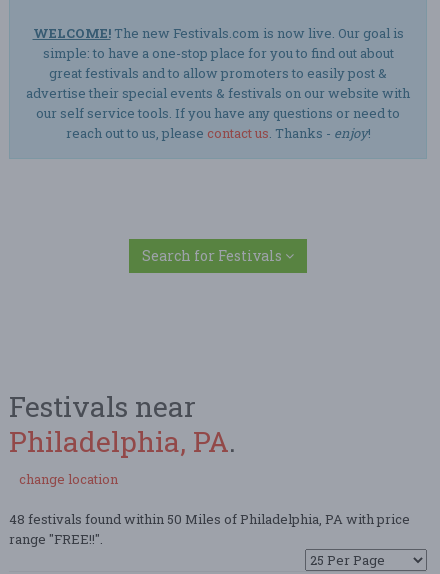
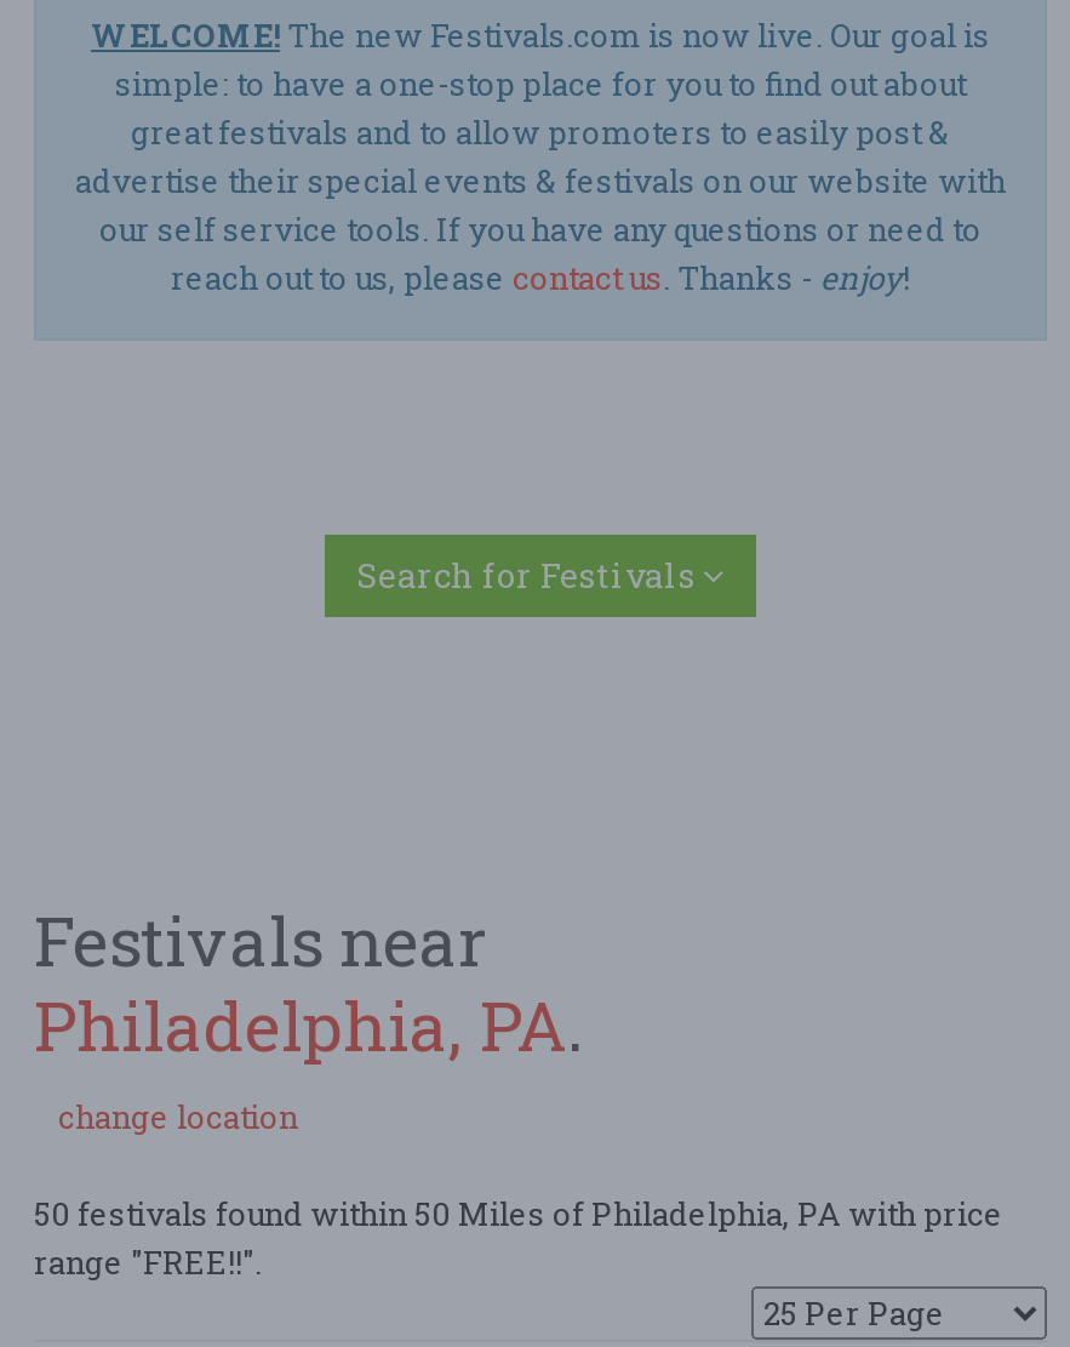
[9,510,410,528] 48 festivals found within 50 Miles of Philadelphia, PA with price -> [34,1192,1003,1235] 50 festivals found within 50 Miles of Philadelphia, PA with price

